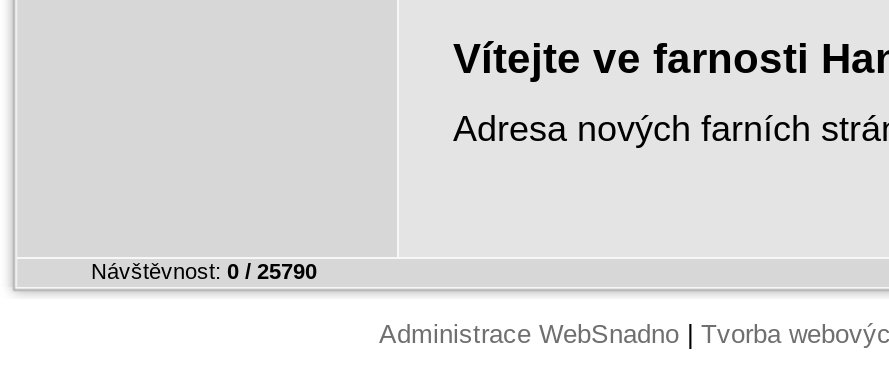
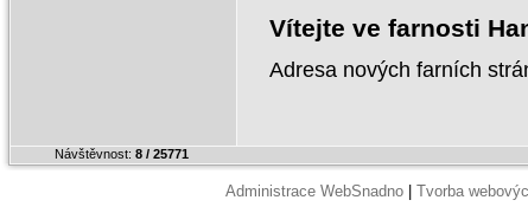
[91,259,323,283] Návštěvnost: 0 / 25790 -> [55,147,192,161] Návštěvnost: 8 / 25771

